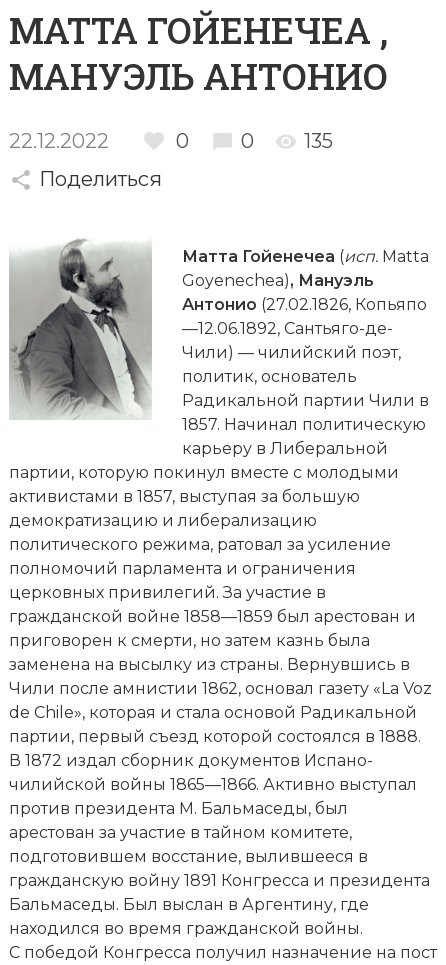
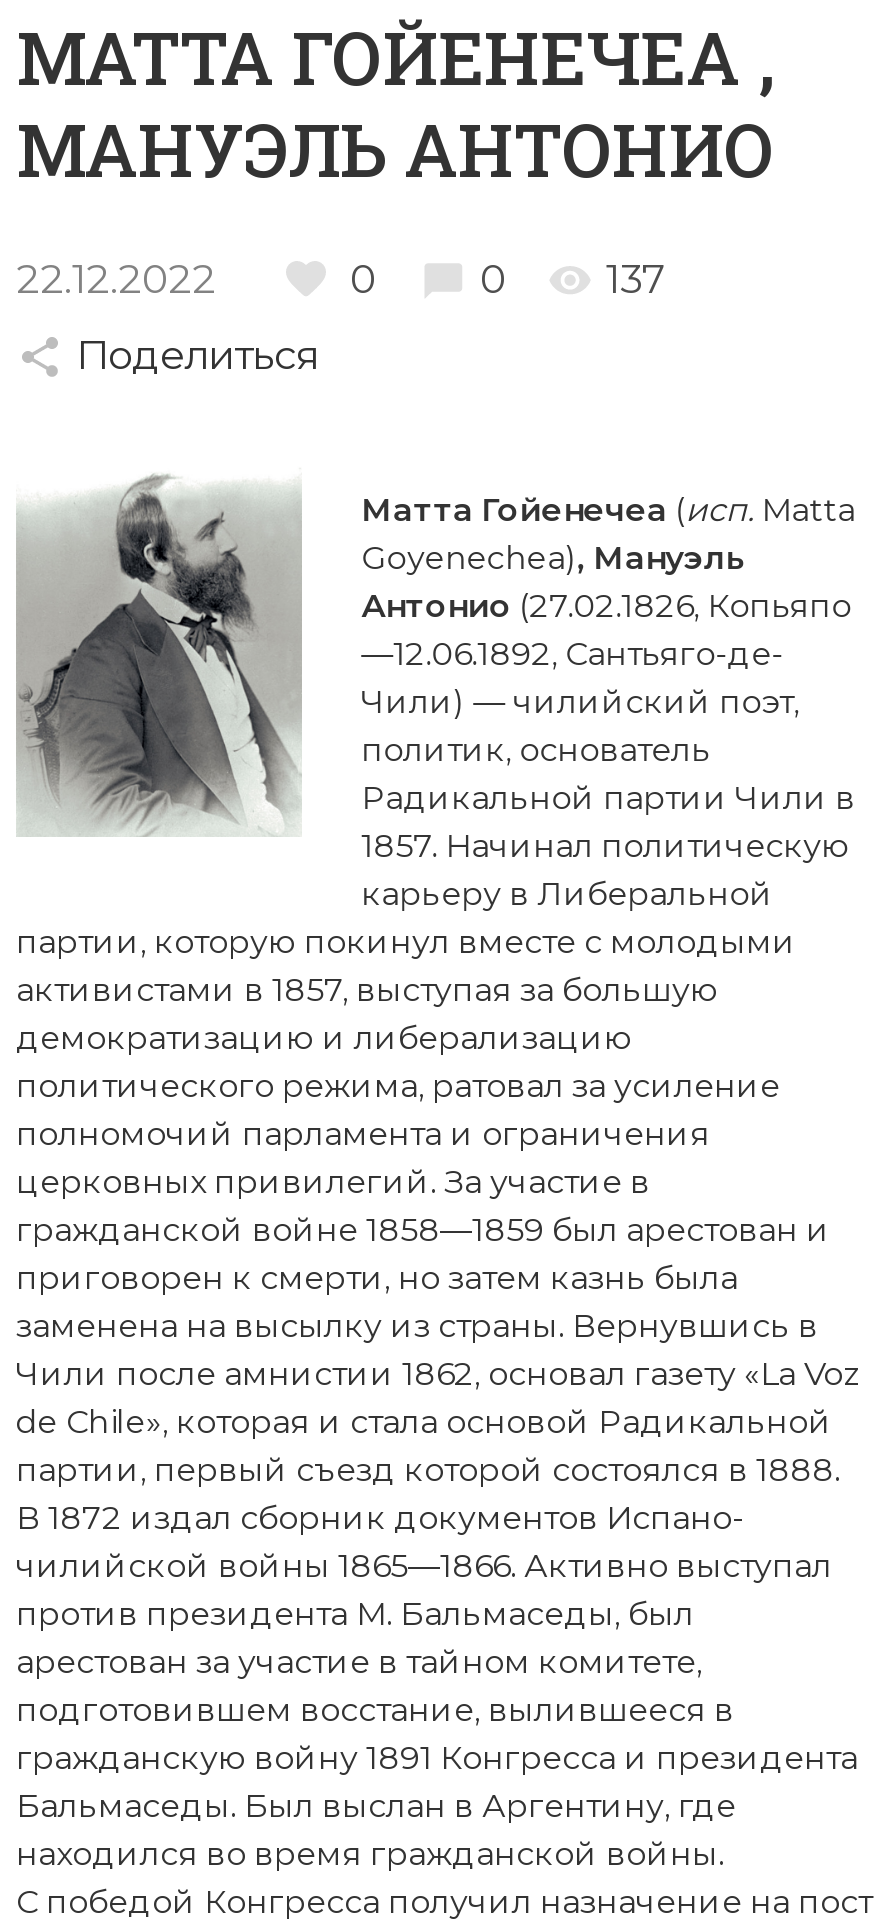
[304,129,333,153] 135 -> [606,256,666,304] 137

